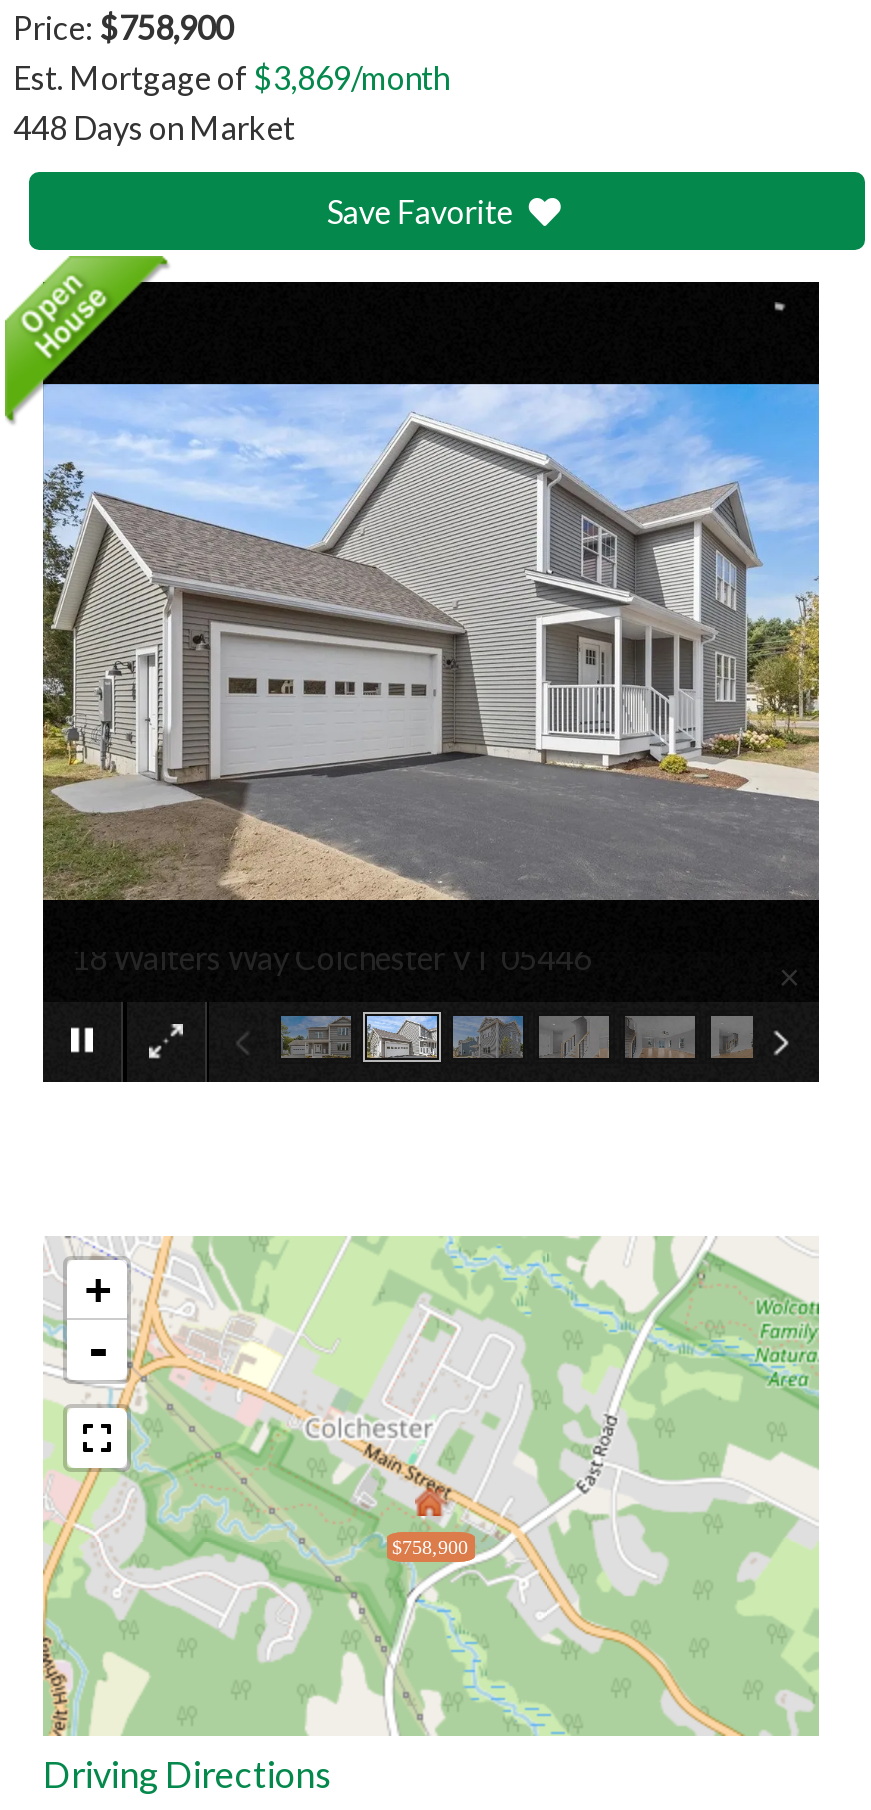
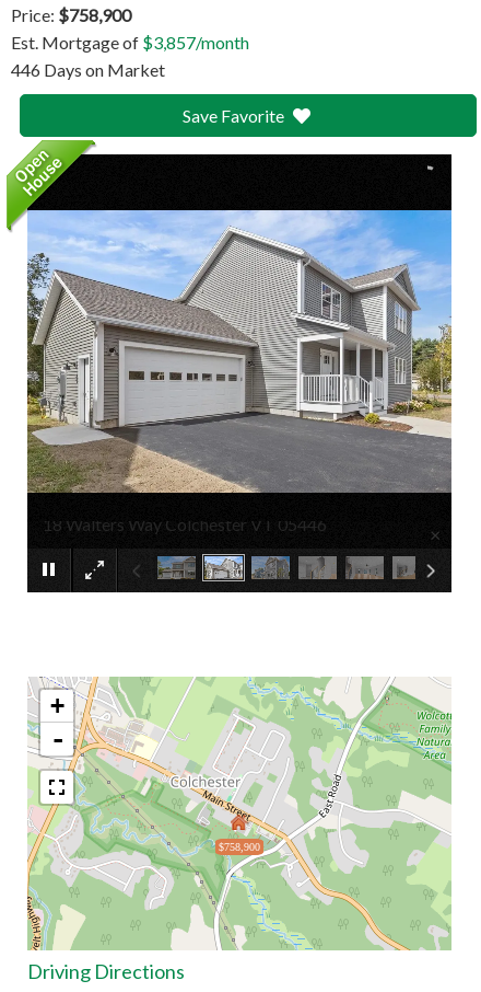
[13,58,449,96] Est. Mortgage of $3,869/month -> [11,32,249,53] Est. Mortgage of $3,857/month
[13,108,295,146] 448 Days on Market -> [11,59,165,80] 446 Days on Market

